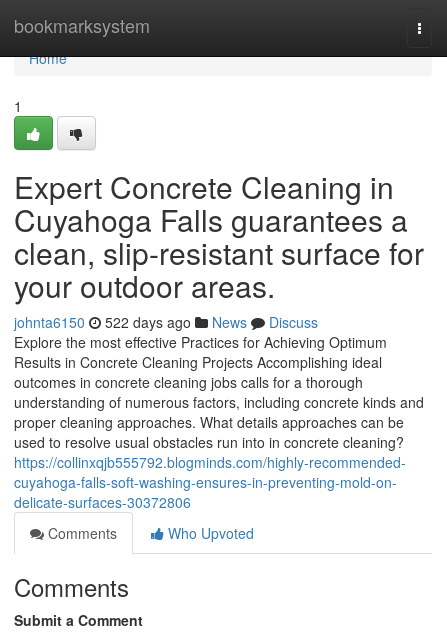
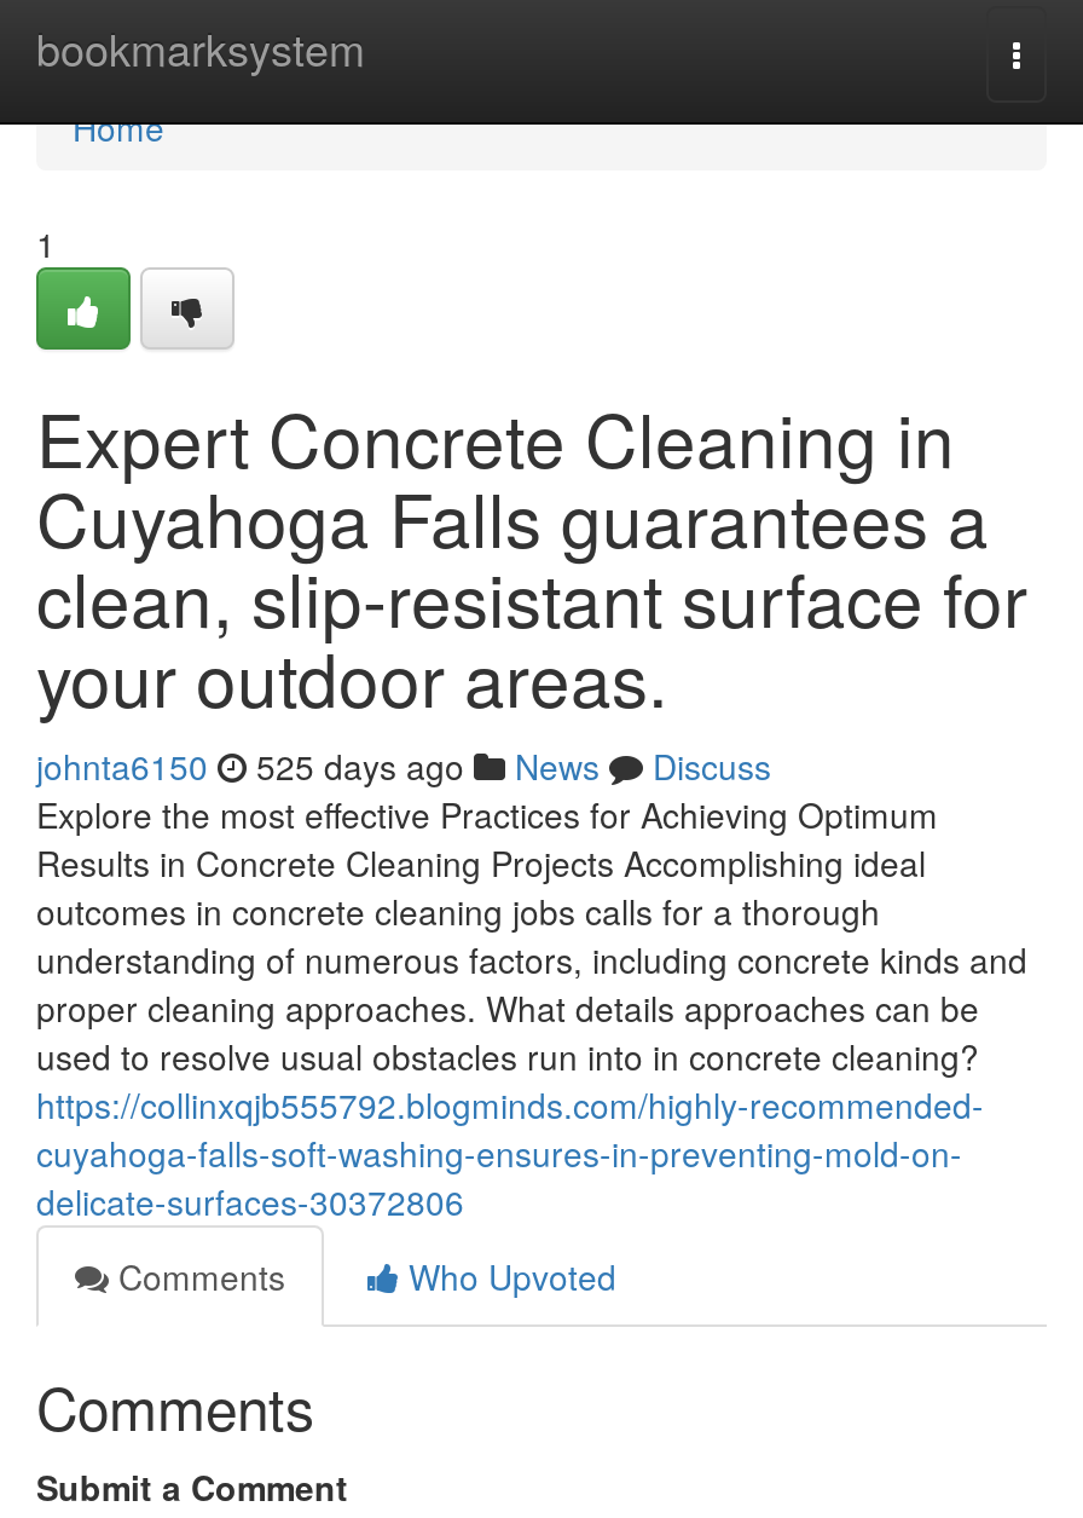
[14,312,318,332] johnta6150 522 days ago News Discuss -> [36,741,771,790] johnta6150 525 days ago News Discuss

